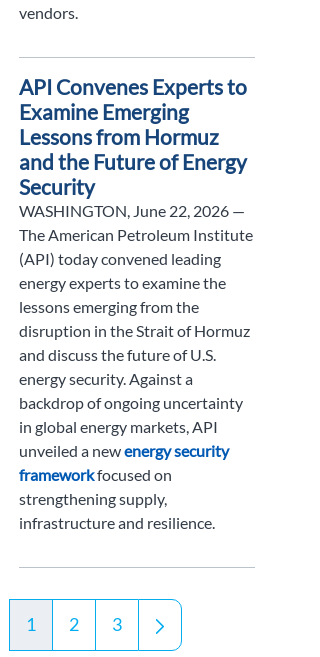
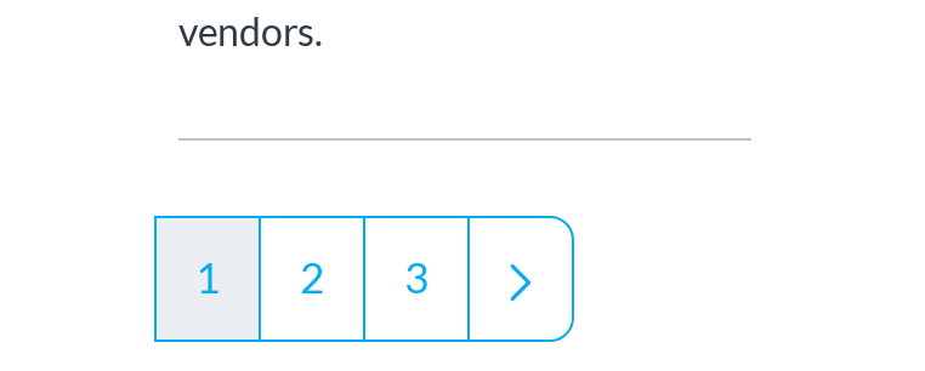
[19,74,253,532] API Convenes Experts to | Examine Emerging | Lessons from Hormuz | and the Future of Energy | Security | WASHINGTON, June 22, 2026 — | The American Petroleum Institute | (API) today convened leading | energy experts to examine the | lessons emerging from the | disruption in the Strait of Hormuz | and discuss the future of U.S. | energy security. Against a | backdrop of ongoing uncertainty | in global energy markets, API | unveiled a newenergy security | frameworkfocused on | strengthening supply, | infrastructure and resilience. -> none

